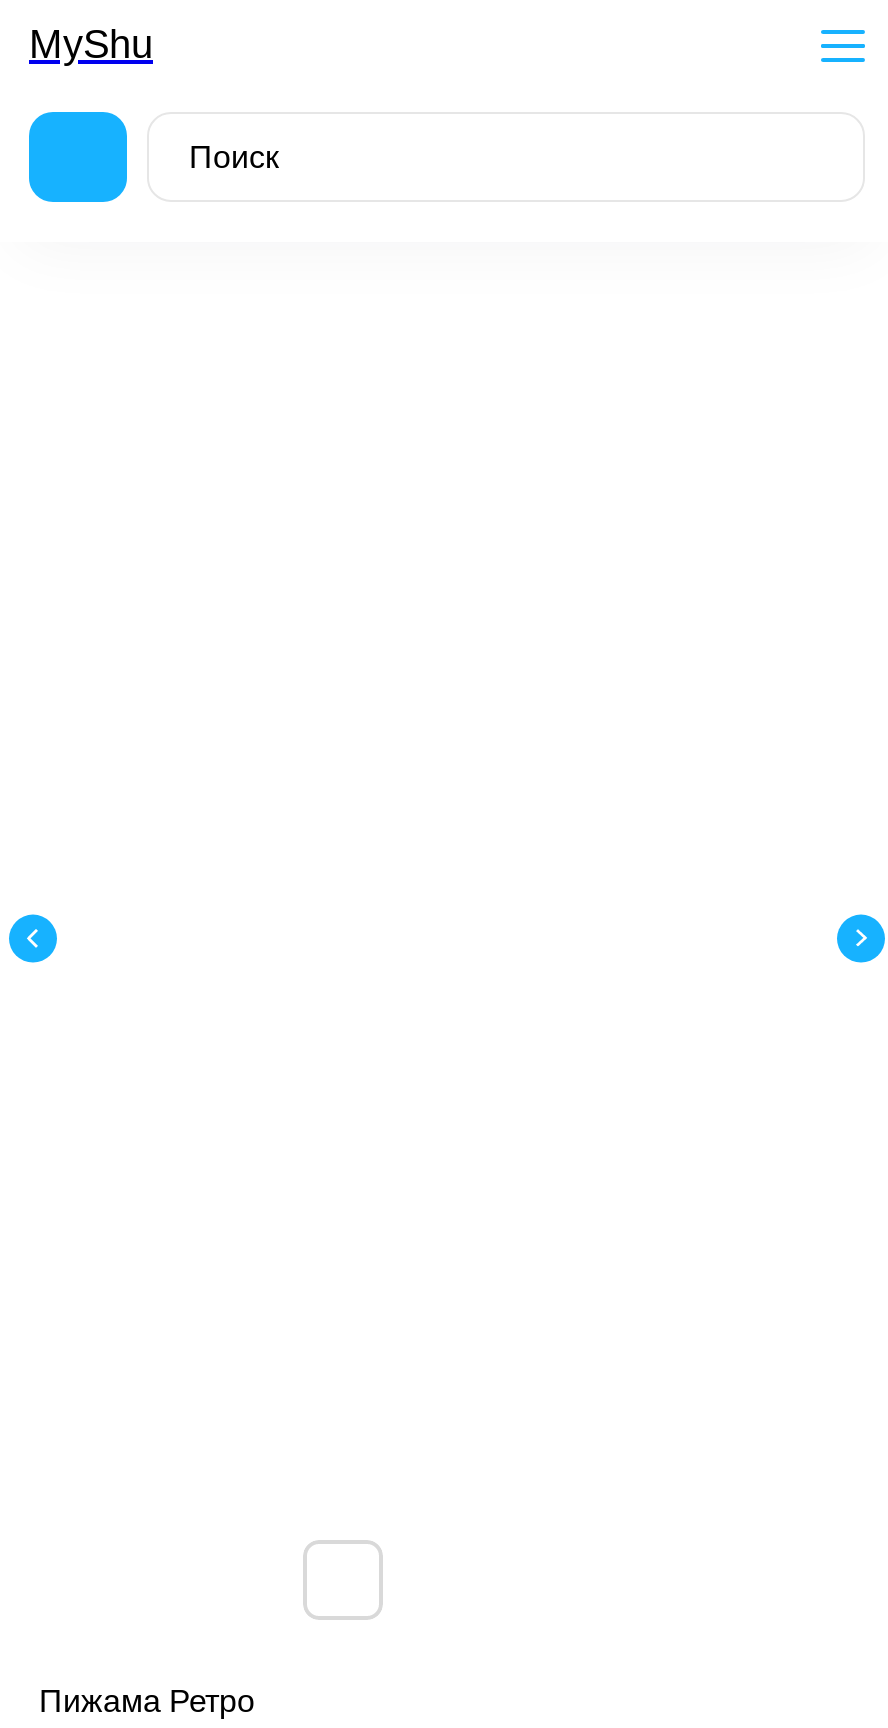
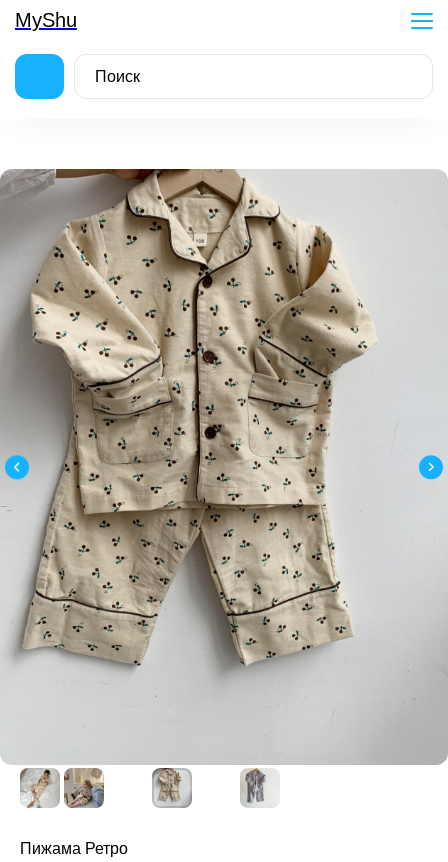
none -> [3,168,445,809] [image]

